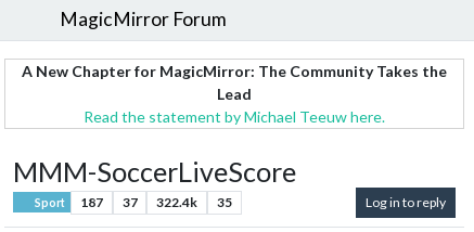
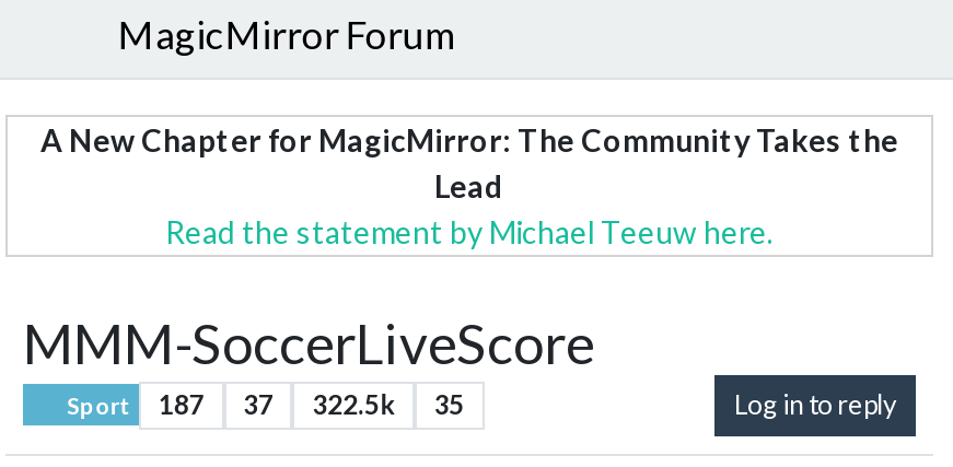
[33,194,232,210] Sport 187 37 322.4k 35 -> [63,388,464,421] Sport 187 37 322.5k 35

